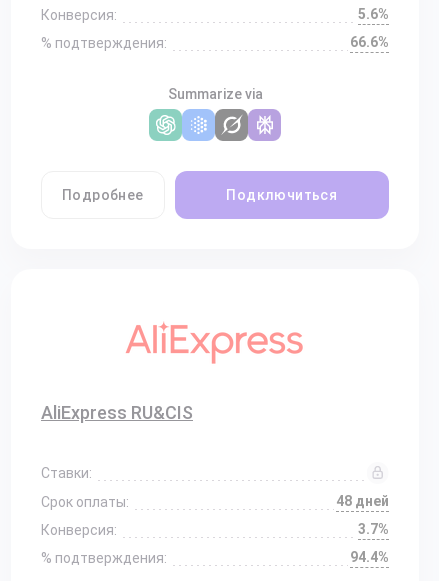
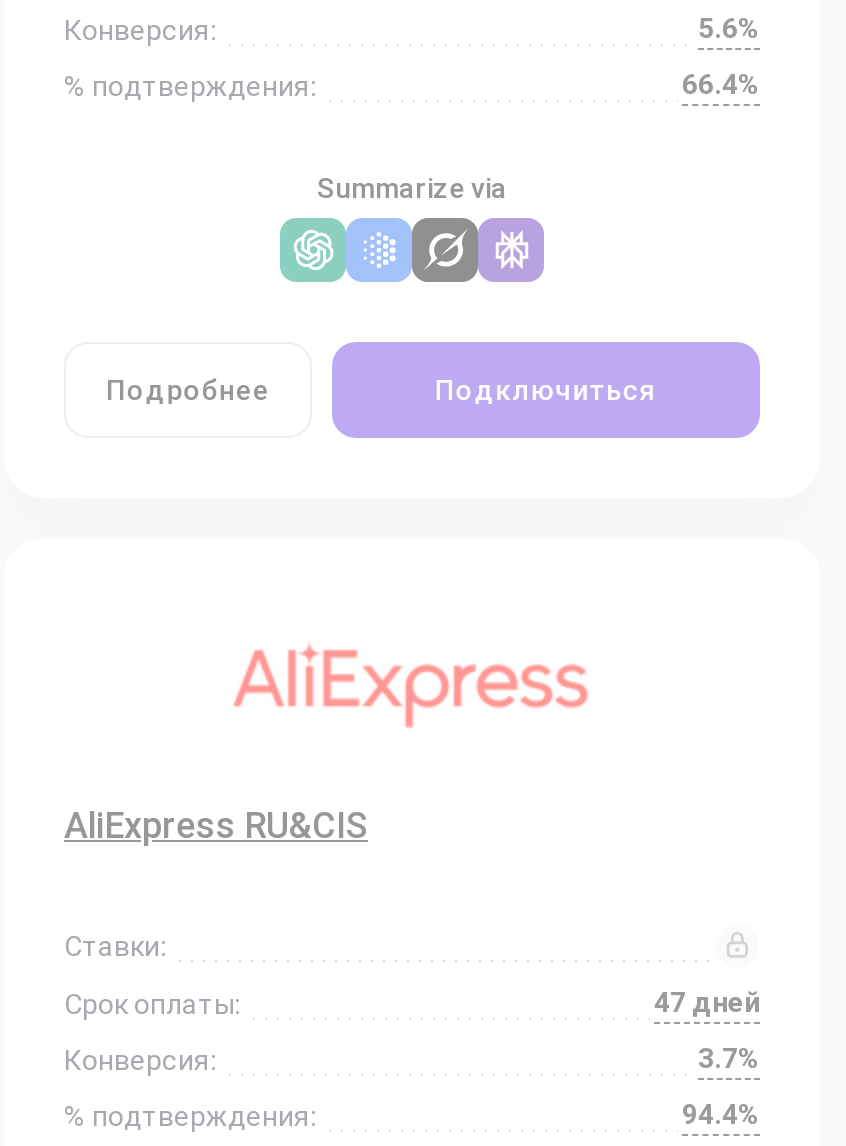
[350,34,389,50] 66.6% -> [682,68,760,100] 66.4%
[336,493,389,509] 48 дней -> [654,986,760,1018] 47 дней

